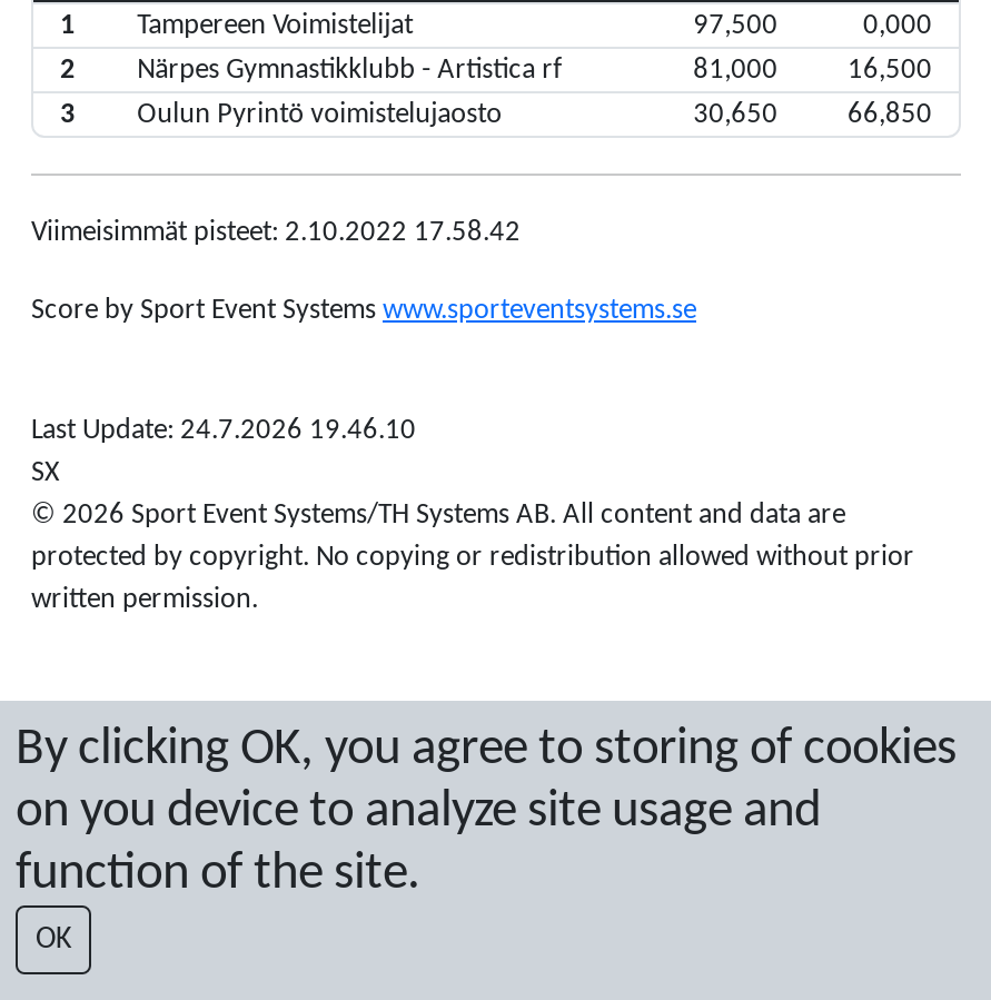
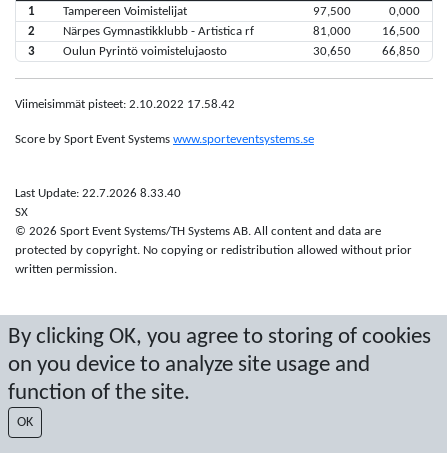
[31,416,416,445] Last Update: 24.7.2026 19.46.10 -> [15,187,181,200] Last Update: 22.7.2026 8.33.40

